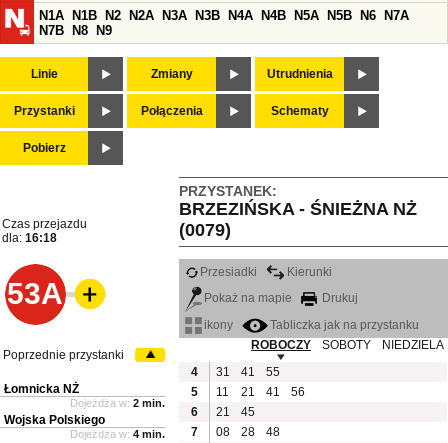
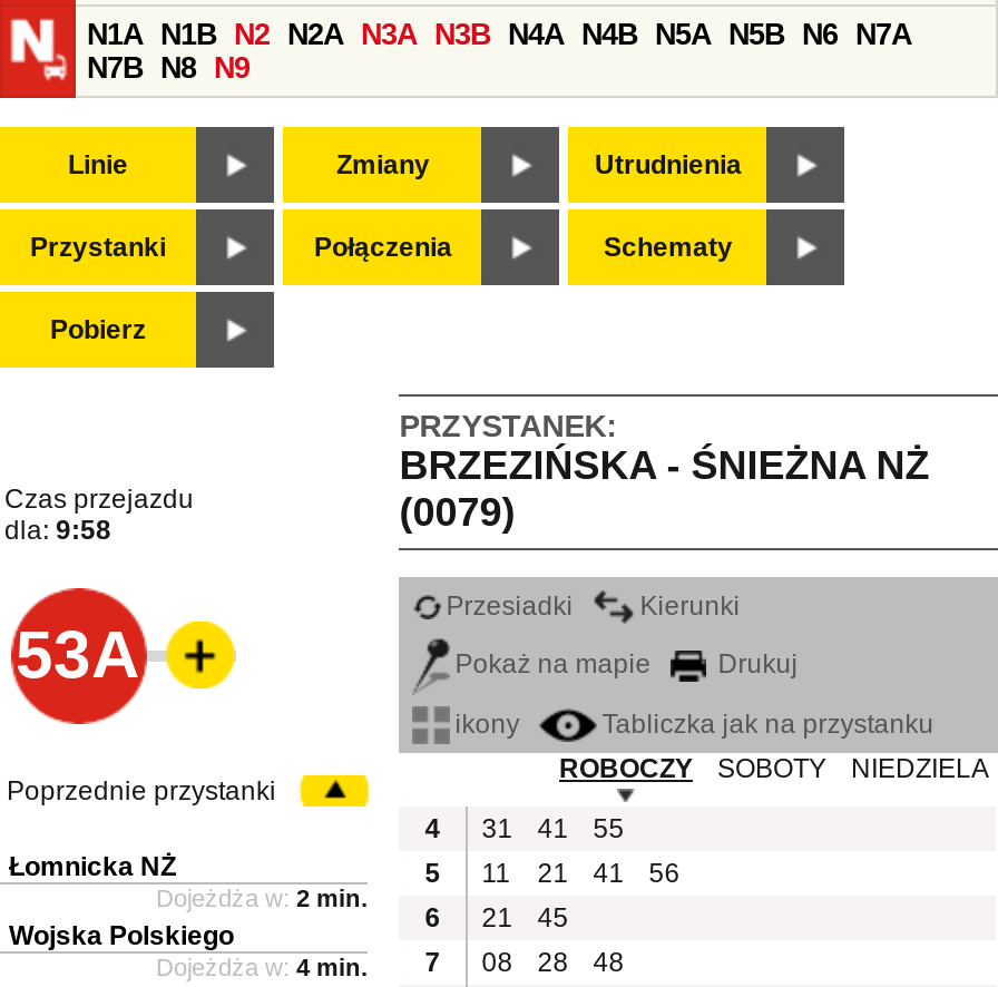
[2,231,57,245] dla: 16:18 -> [4,515,111,546] dla: 9:58

